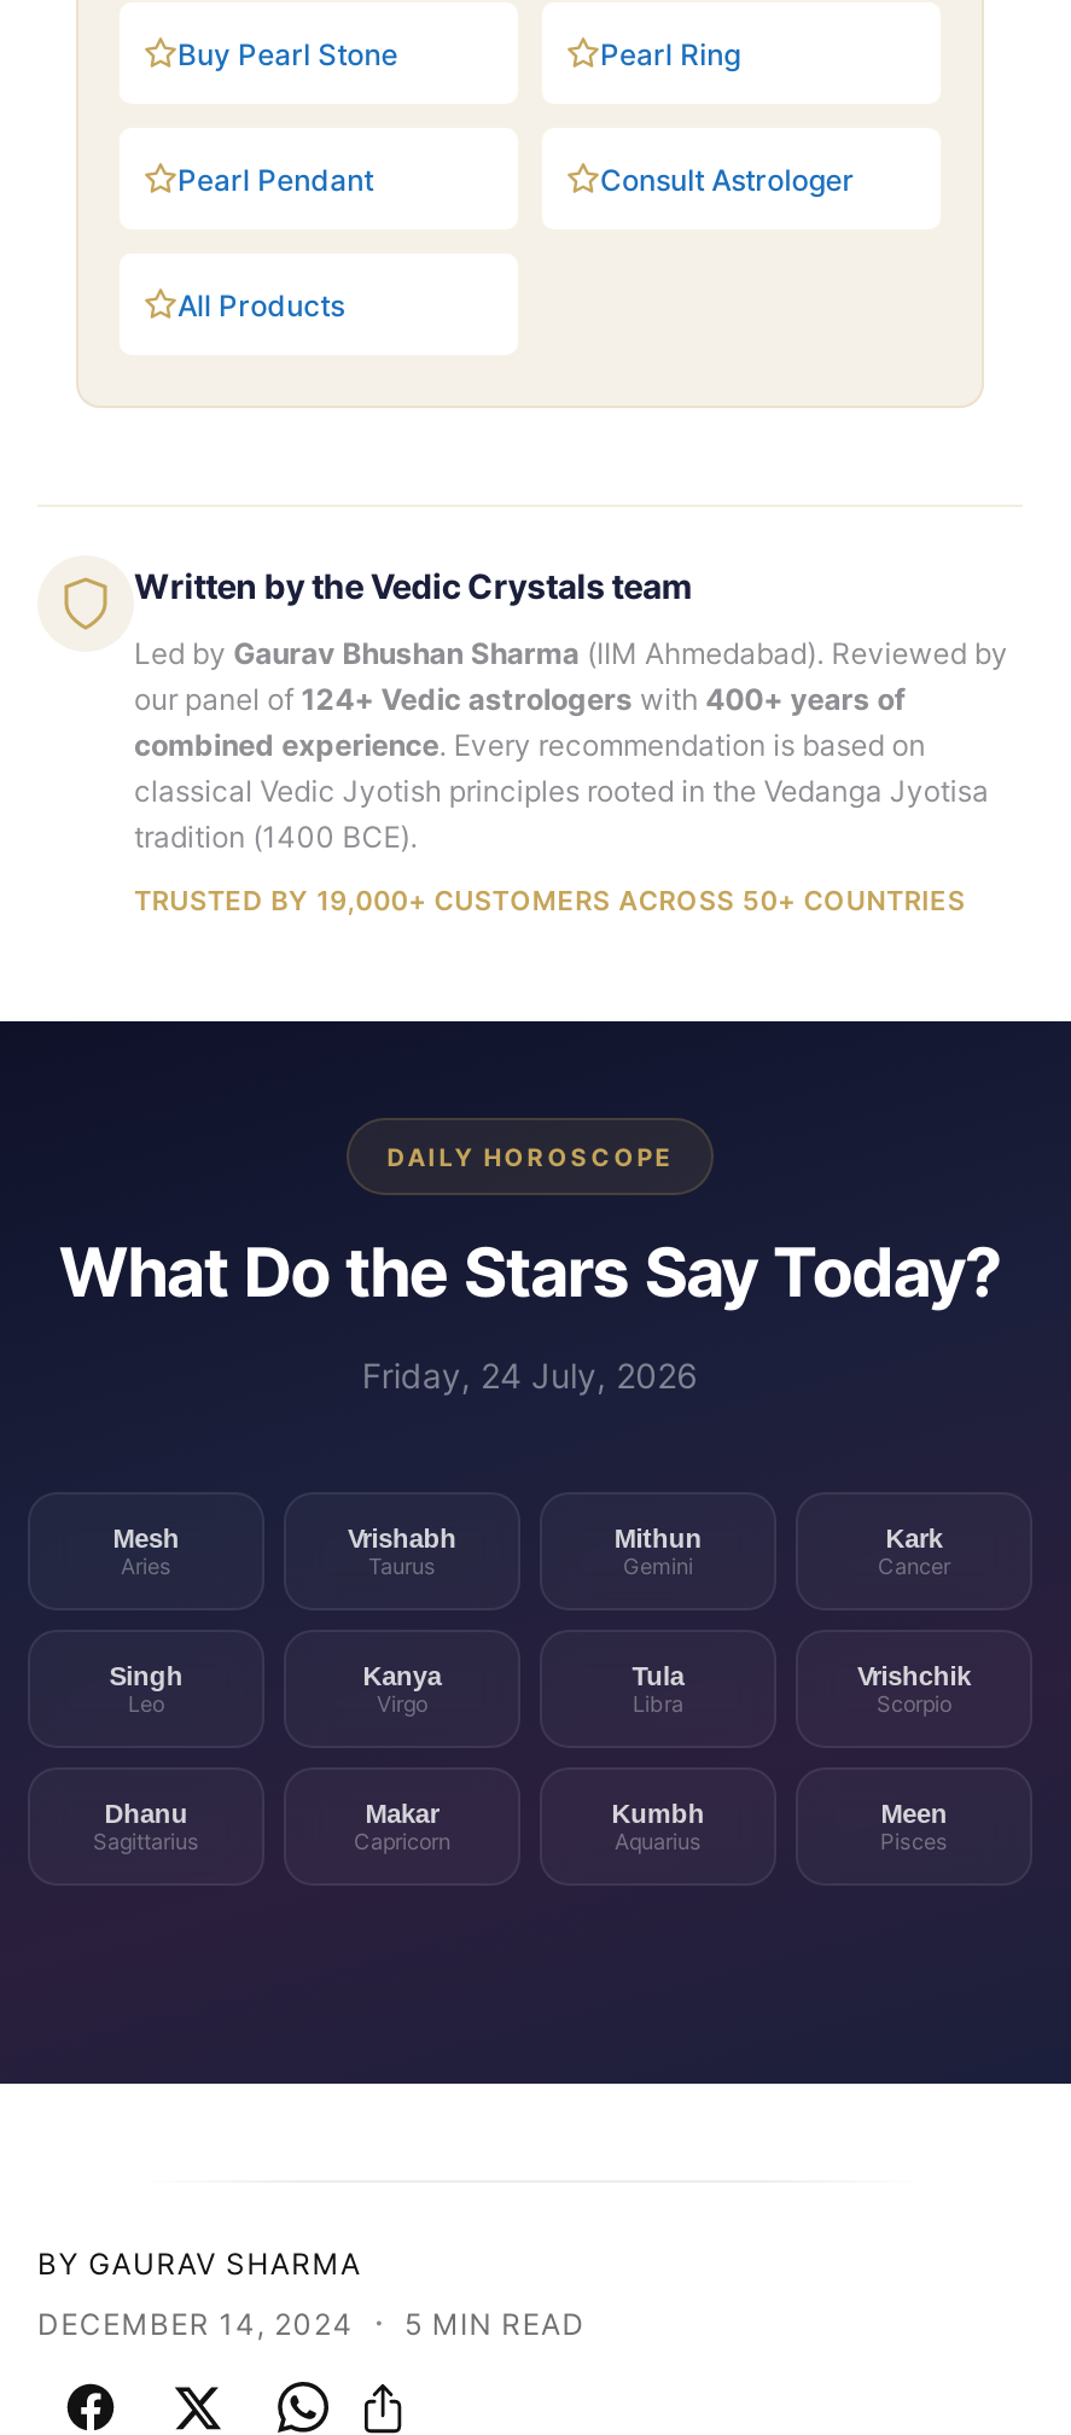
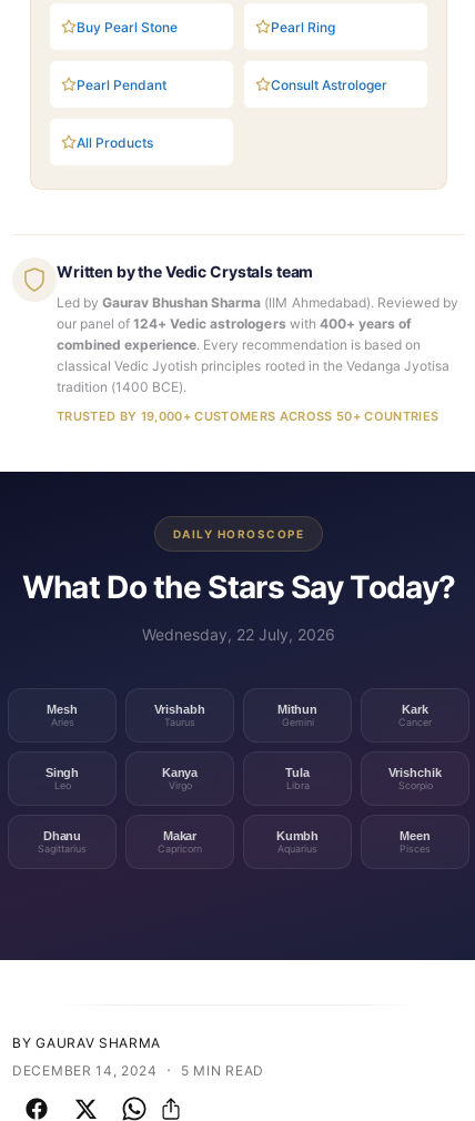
[362,1356,698,1397] Friday, 24 July, 2026 -> [142,625,335,644] Wednesday, 22 July, 2026

